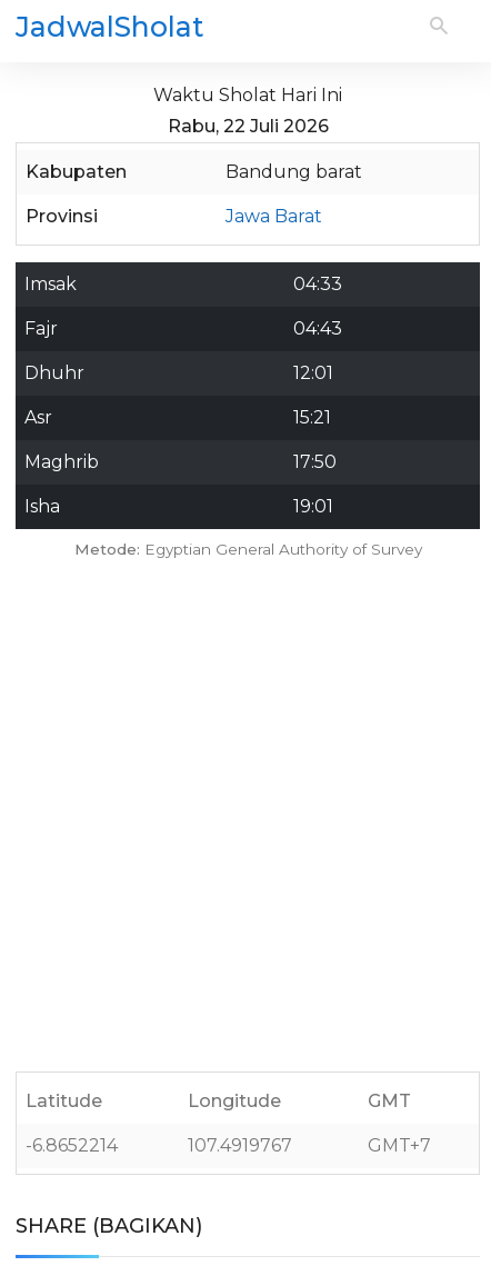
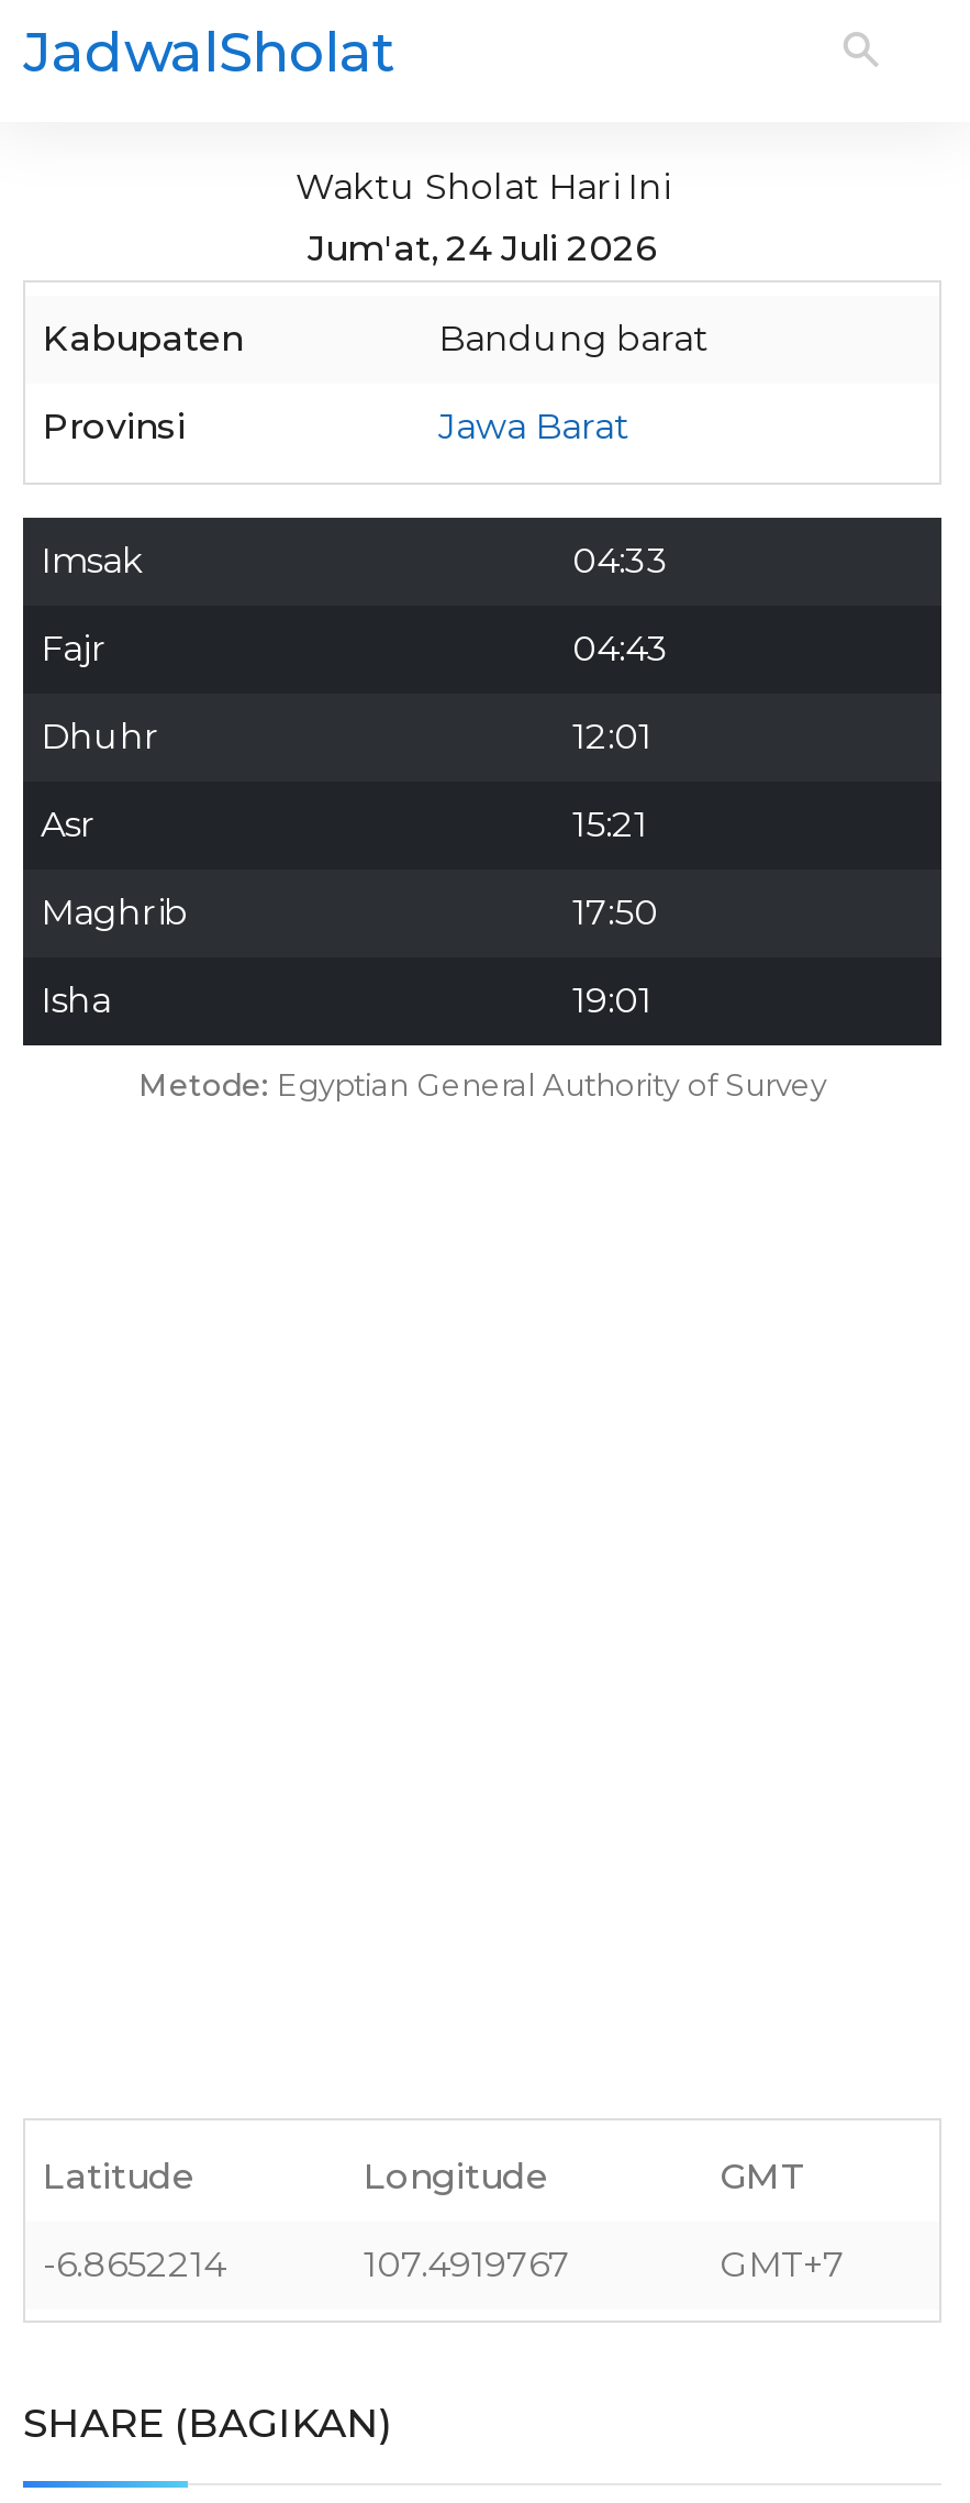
[167,116,328,137] Rabu, 22 Juli 2026 -> [308,228,657,269] Jum'at, 24 Juli 2026

